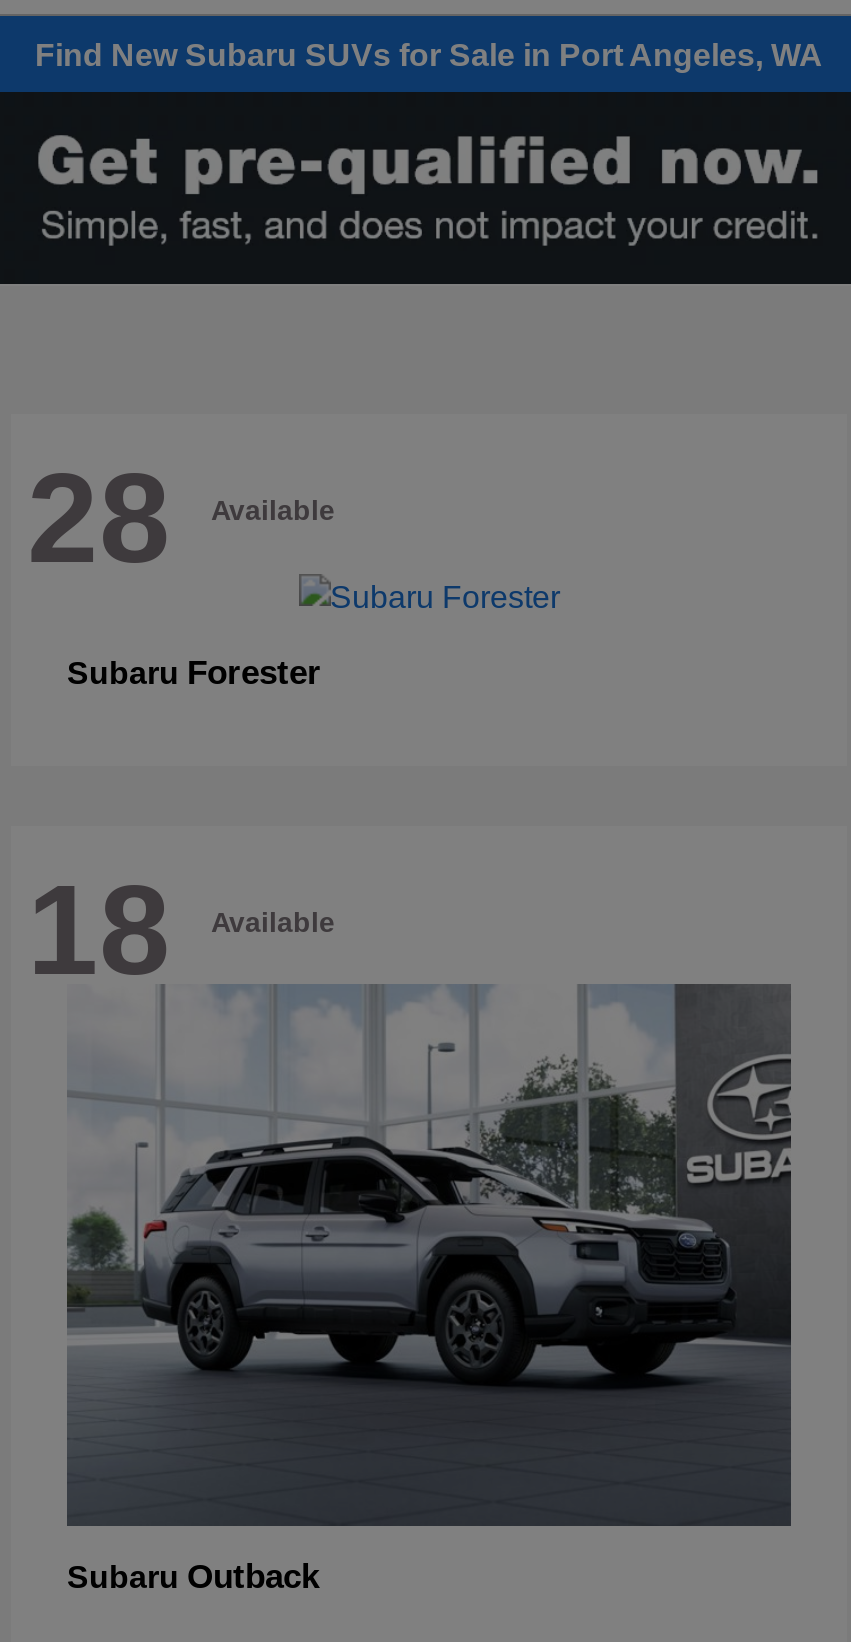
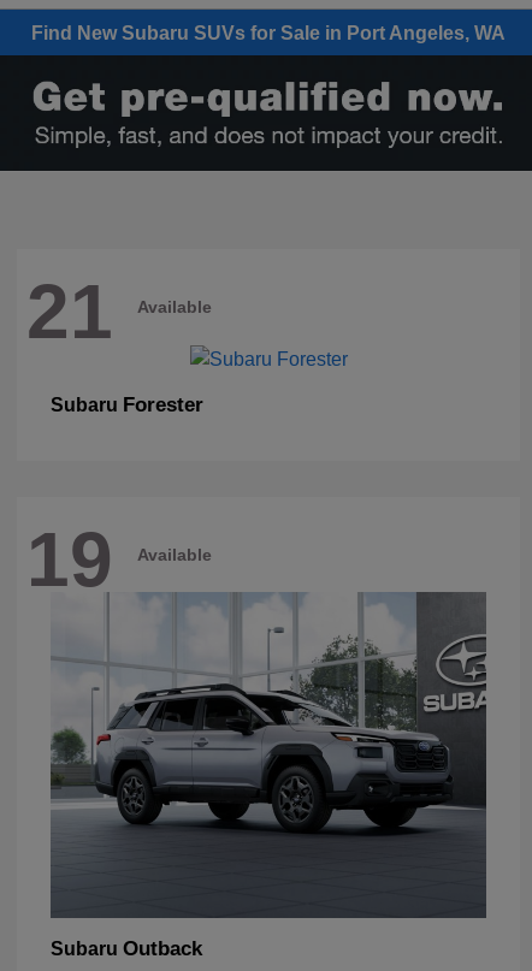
[27,446,335,590] 28 Available -> [26,269,212,355] 21 Available
[27,858,335,1002] 18 Available -> [26,516,212,603] 19 Available

